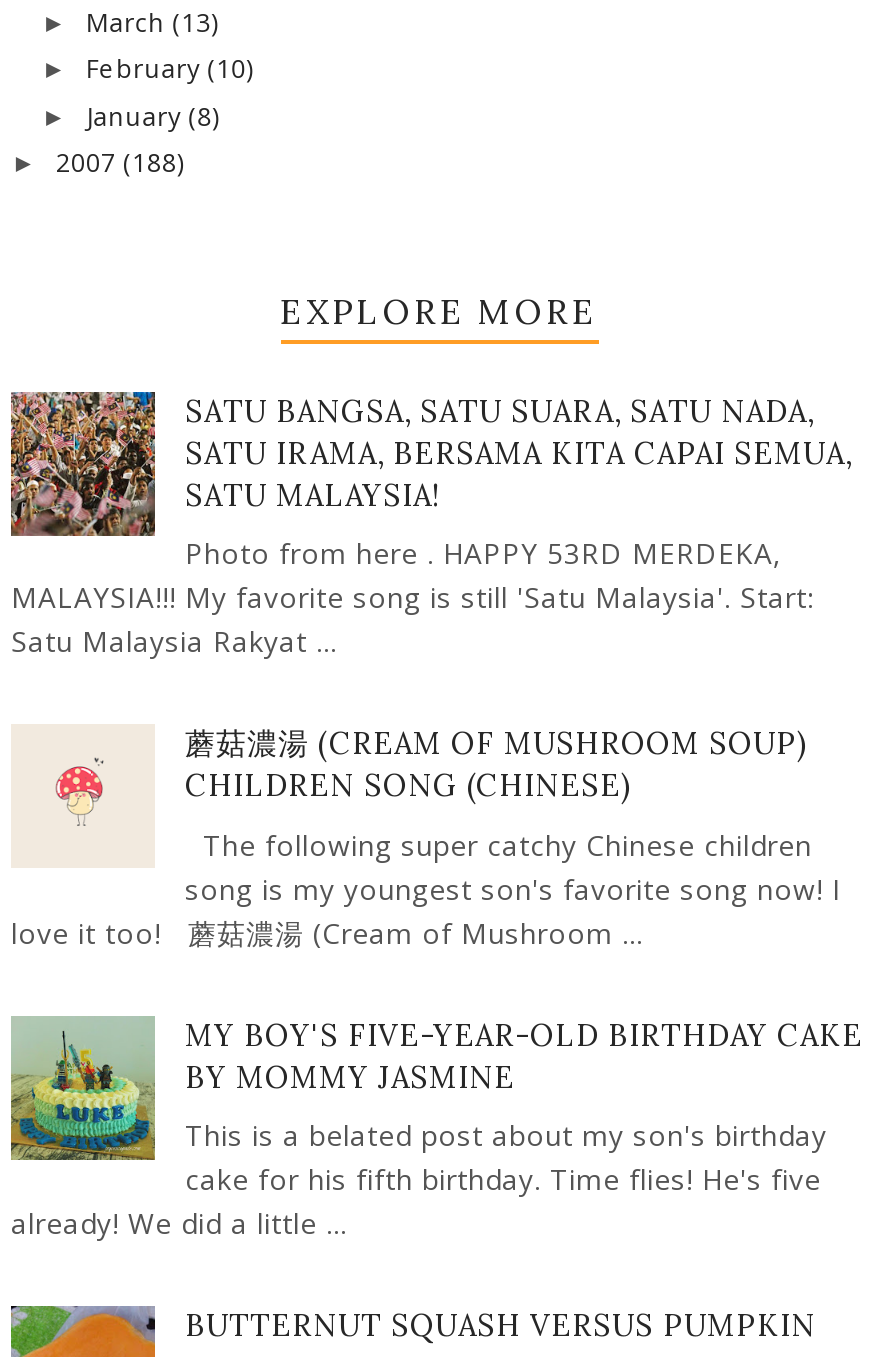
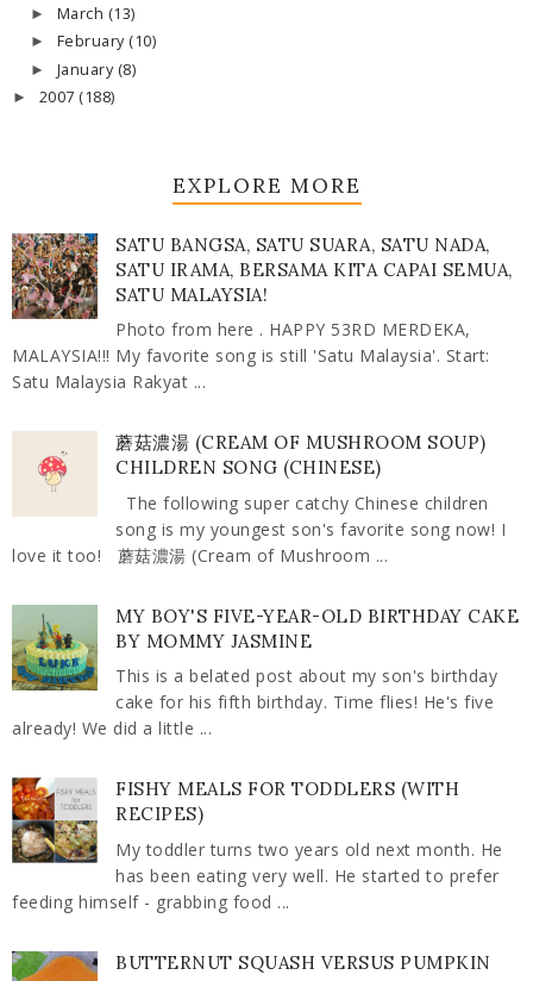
none -> [11,776,503,913] [image] | FISHY MEALS FOR TODDLERS (WITH | RECIPES) | My toddler turns two years old next month. He | has been eating very well. He started to prefer | feeding himself - grabbing food ...

